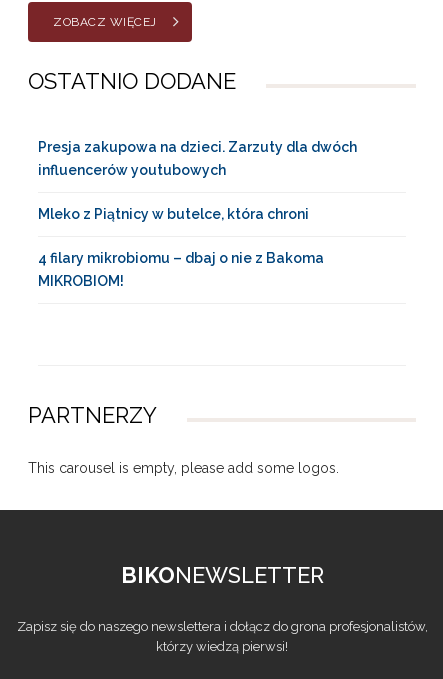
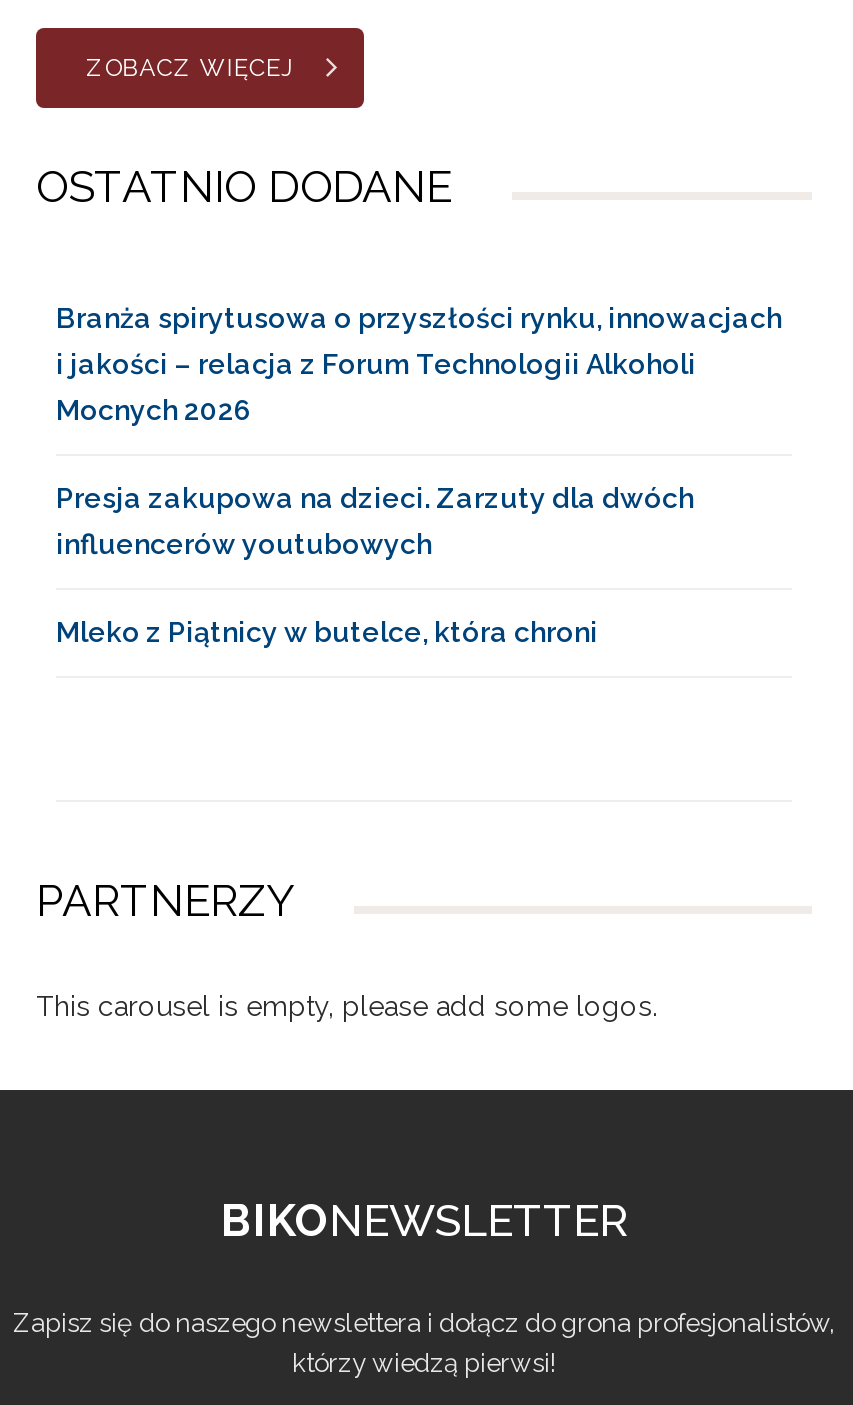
none -> [56,302,782,426] Branża spirytusowa o przyszłości rynku, innowacjach | i jakości – relacja z Forum Technologii Alkoholi | Mocnych 2026
moved [38,139,357,222] -> [56,482,694,648]: Presja zakupowa na dzieci. Zarzuty dla dwóch | influencerów youtubowych | Mleko z Piątnicy w butelce, która chroni
[38,250,324,289] 4 filary mikrobiomu – dbaj o nie z Bakoma | MIKROBIOM! -> none

